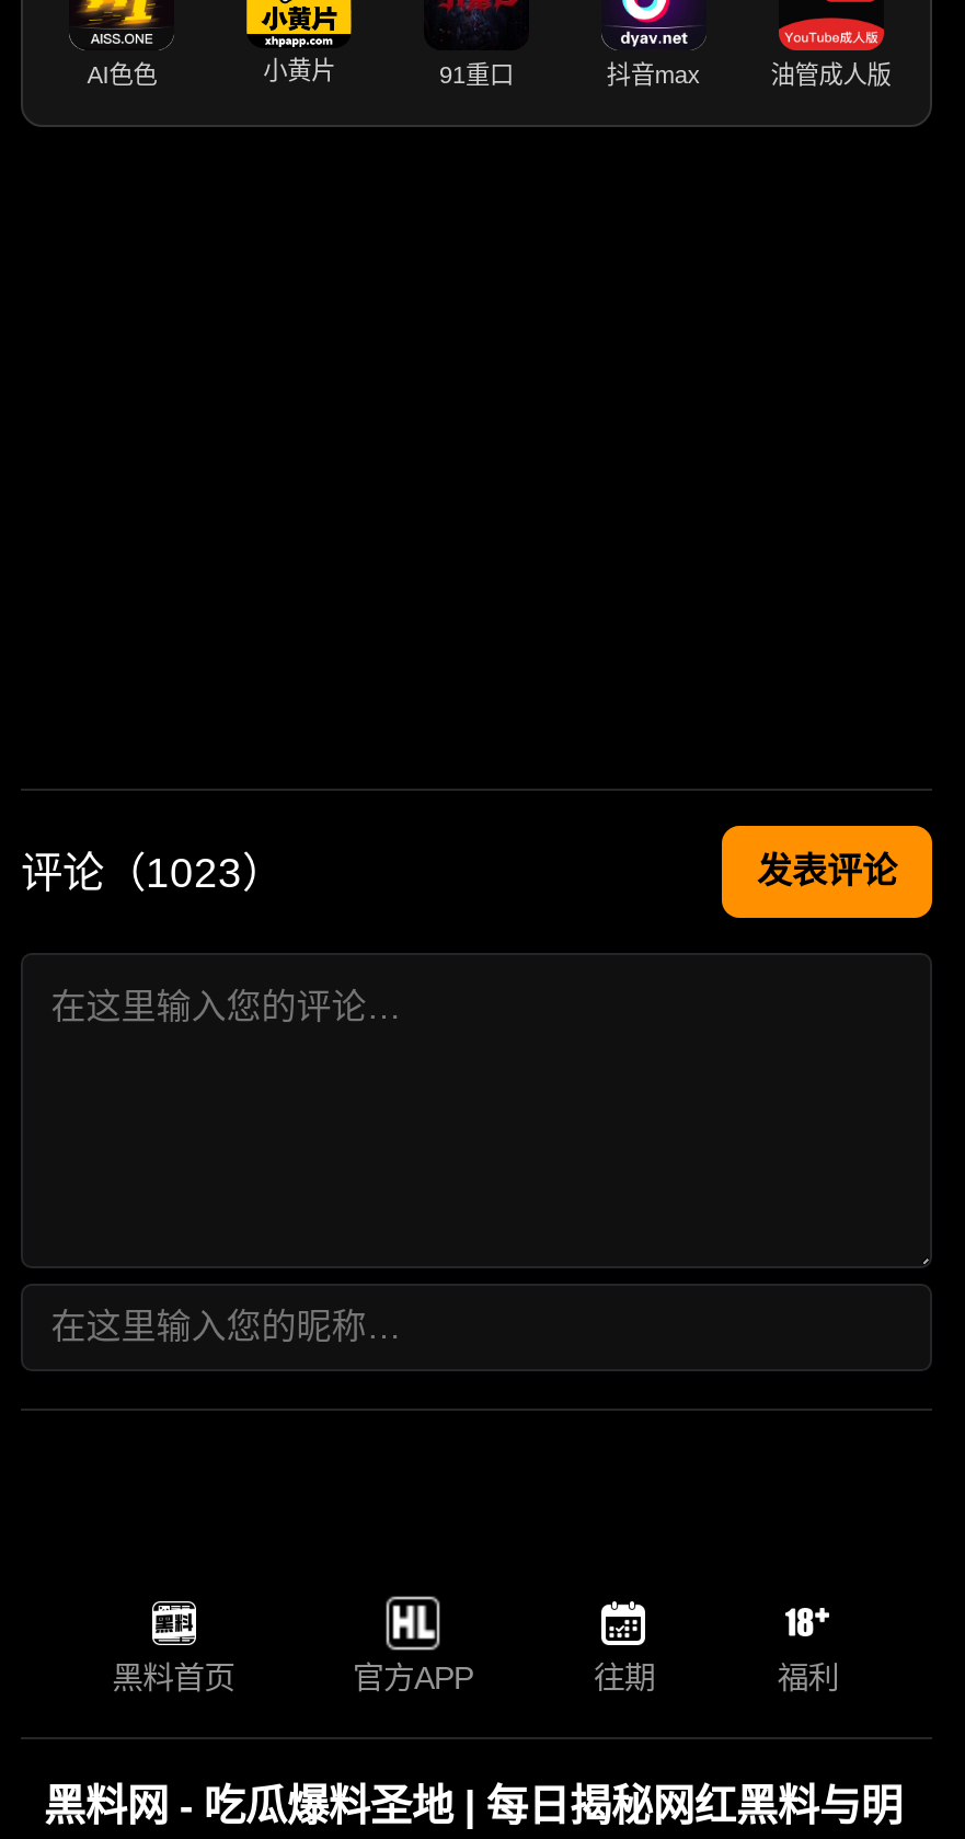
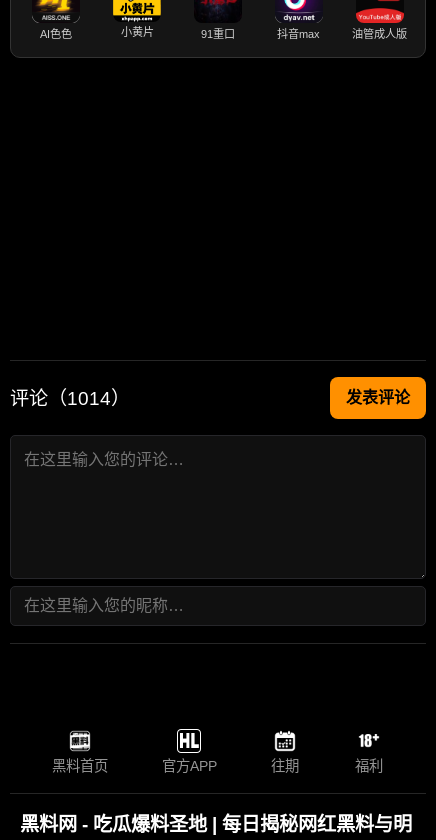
[21,849,284,895] 评论（1023） -> [10,387,130,408] 评论（1014）

